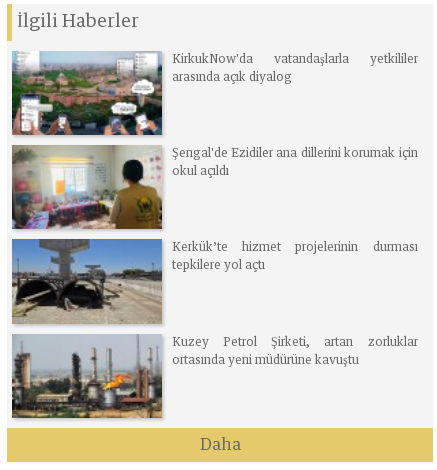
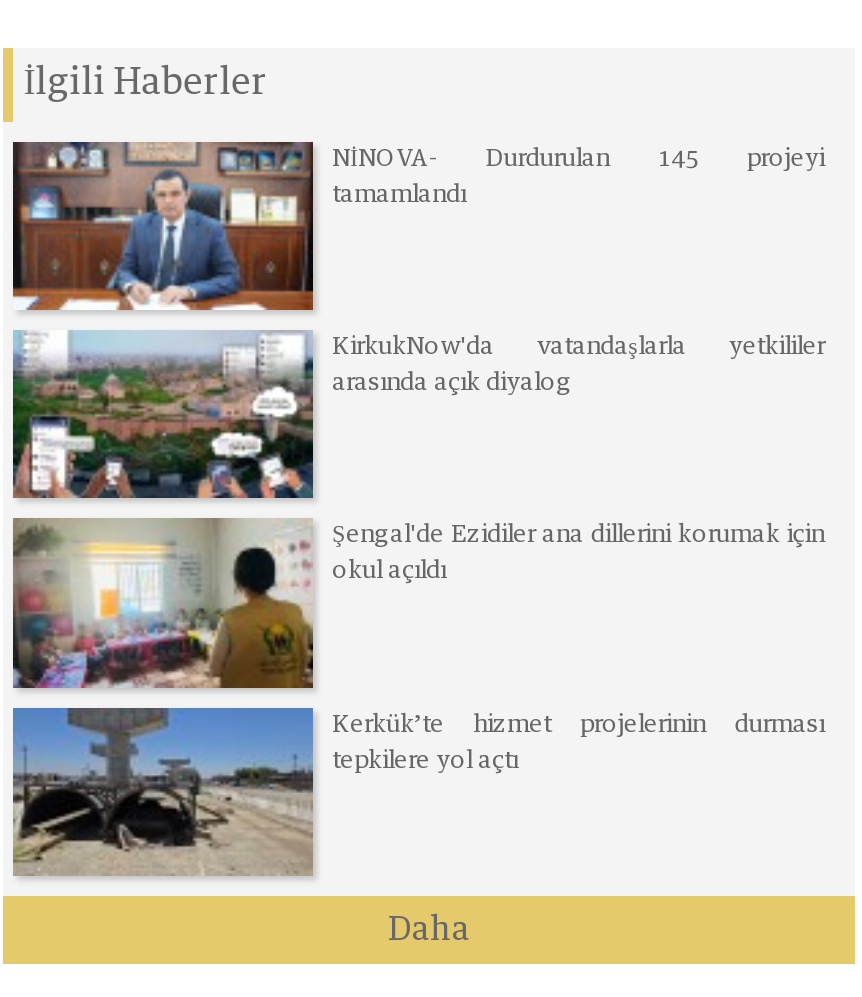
none -> [11,140,825,312] [image] | NİNOVA- Durdurulan 145 projeyi | tamamlandı
moved [171,54,418,272] -> [332,337,825,773]: KirkukNow'da vatandaşlarla yetkililer | arasında açık diyalog | Şengal'de Ezidiler ana dillerini korumak için | okul açıldı | Kerkük’te hizmet projelerinin durması | tepkilere yol açtı
[11,334,418,418] [image] | Kuzey Petrol Şirketi, artan zorluklar | ortasında yeni müdürüne kavuştu -> none

